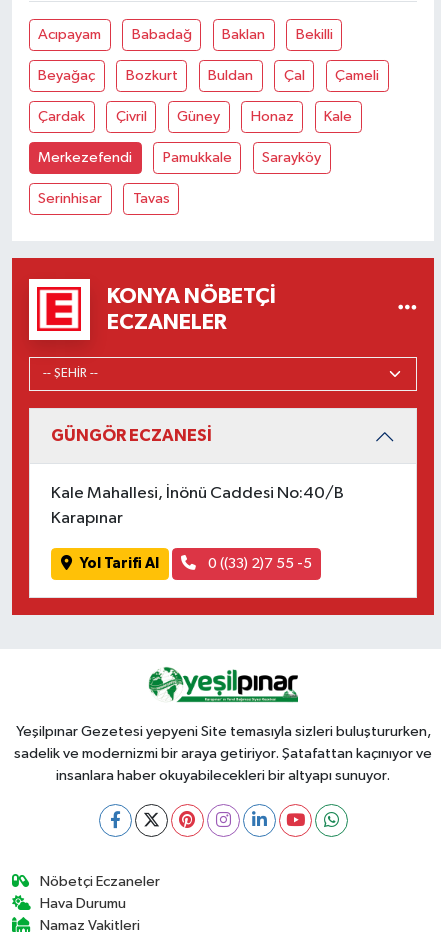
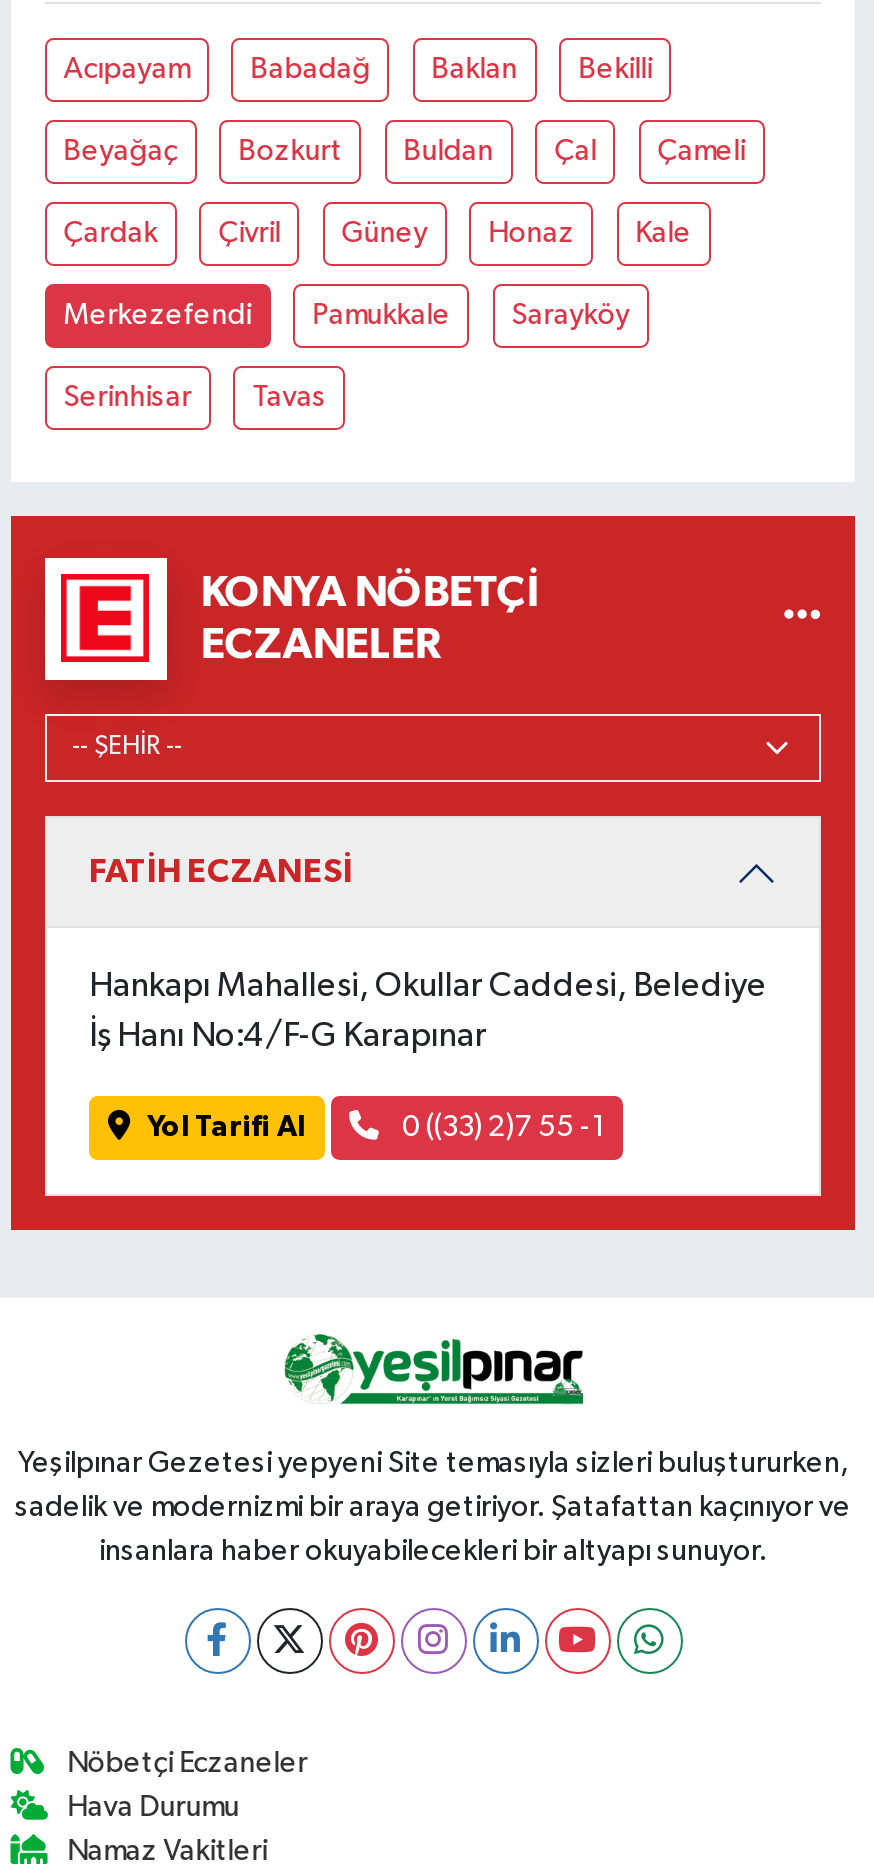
[51,427,212,444] GÜNGÖR ECZANESİ -> [89,854,353,888] FATİH ECZANESİ
[51,485,344,502] Kale Mahallesi, İnönü Caddesi No:40/B -> [89,970,767,1004] Hankapı Mahallesi, Okullar Caddesi, Belediye
[51,510,123,527] Karapınar -> [89,1020,487,1054] İş Hanı No:4/F-G Karapınar
[204,556,311,571] 0 ((33) 2)7 55 -5 -> [396,1112,604,1142] 0 ((33) 2)7 55 -1

